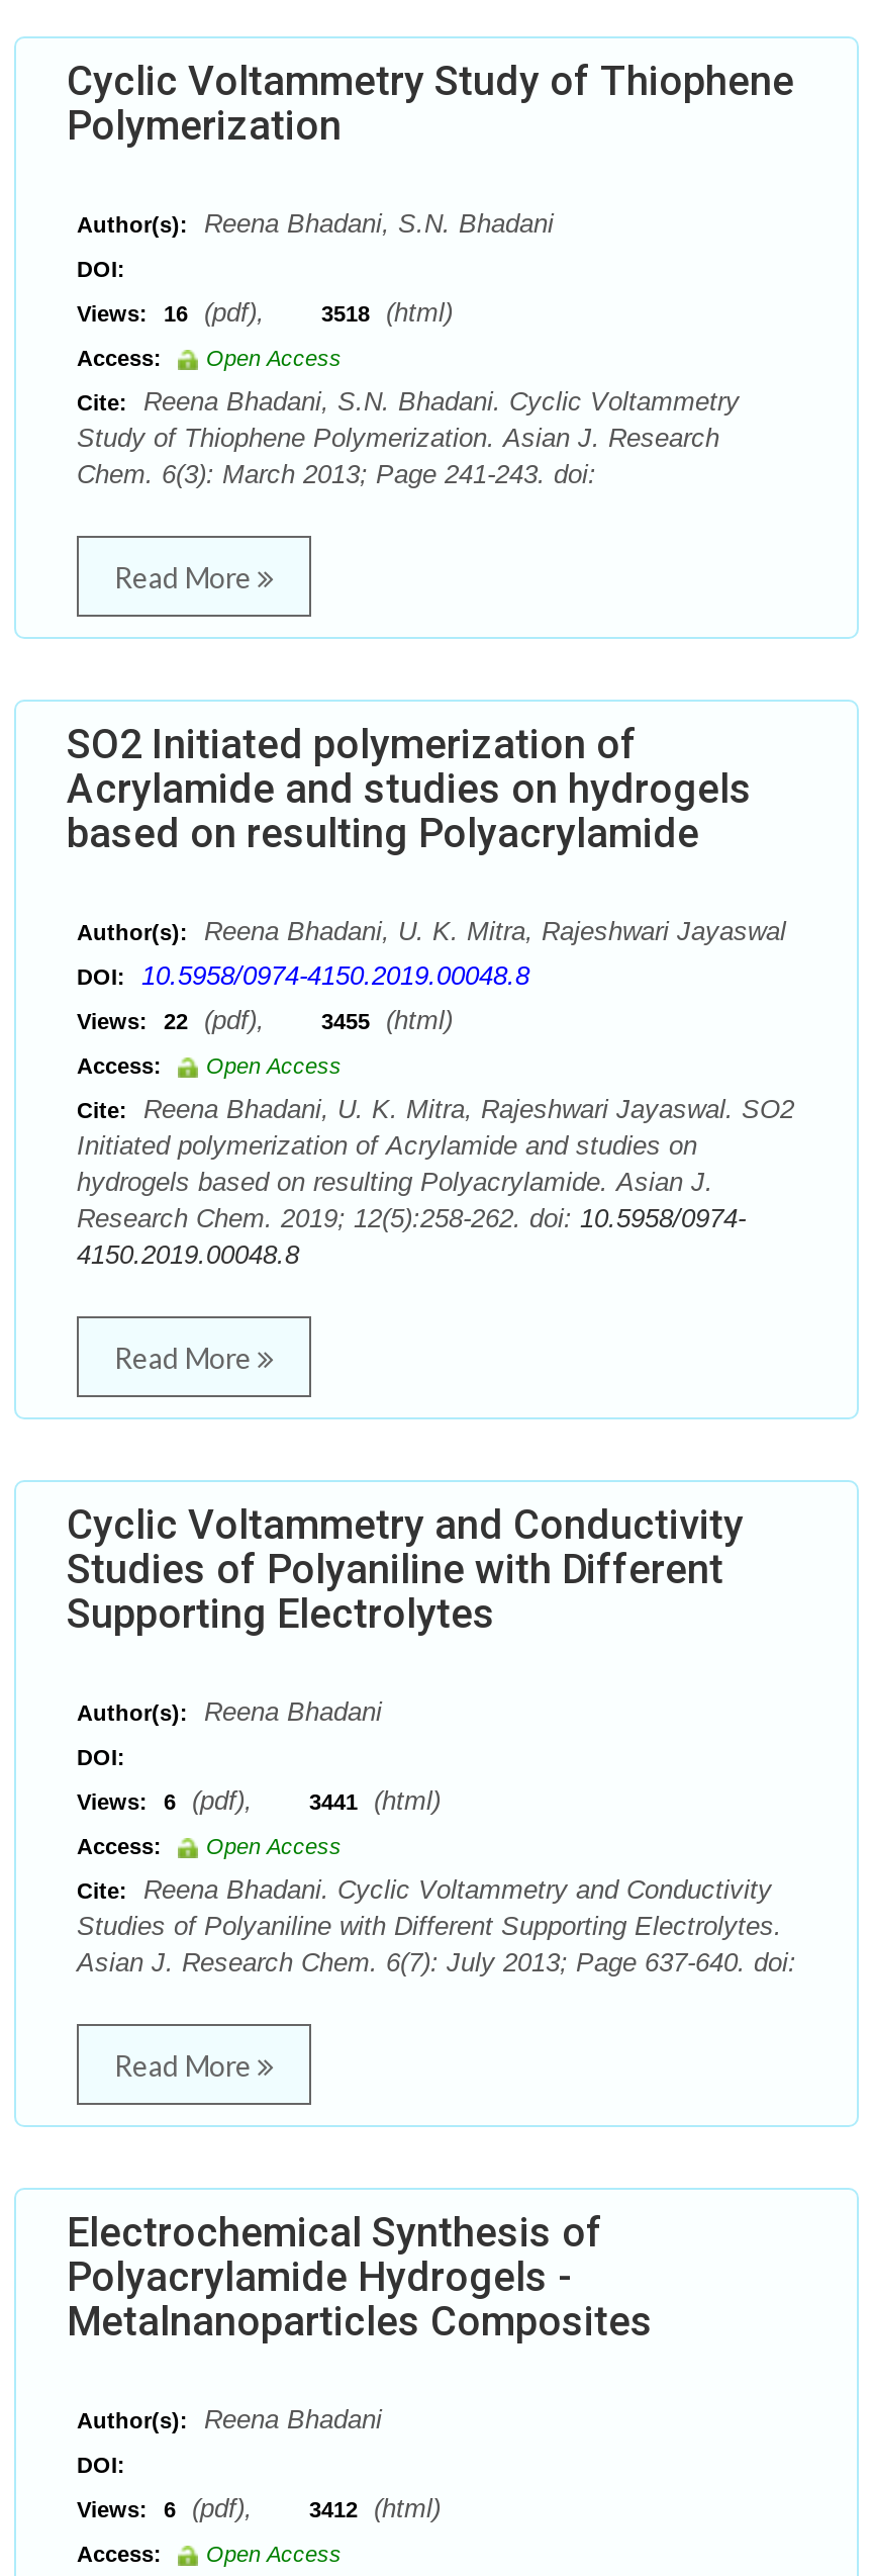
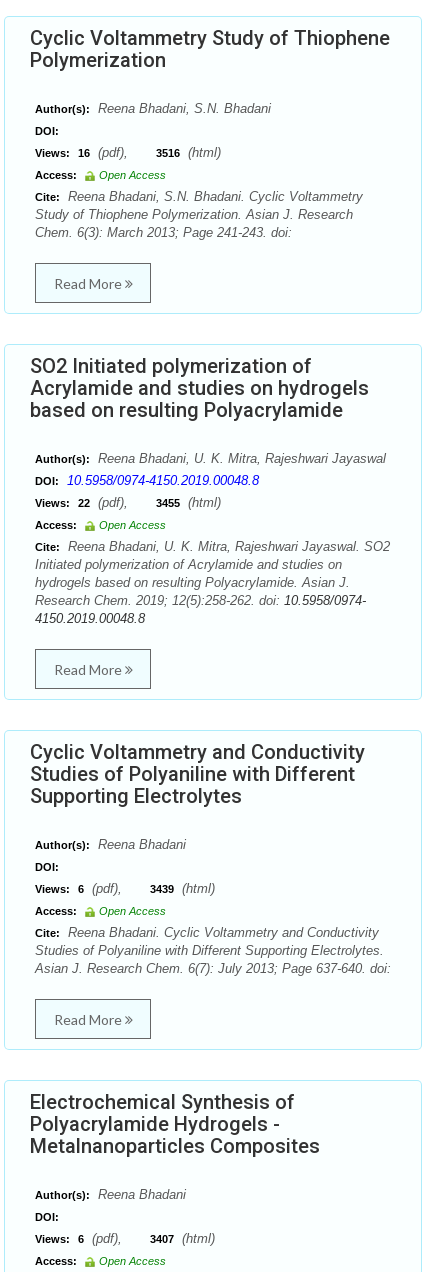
[77,297,453,328] Views: 16 (pdf), 3518 (html) -> [35,145,221,160] Views: 16 (pdf), 3516 (html)
[77,1785,441,1816] Views: 6 (pdf), 3441 (html) -> [35,881,215,896] Views: 6 (pdf), 3439 (html)
[77,2493,441,2523] Views: 6 (pdf), 3412 (html) -> [35,1231,215,1246] Views: 6 (pdf), 3407 (html)

